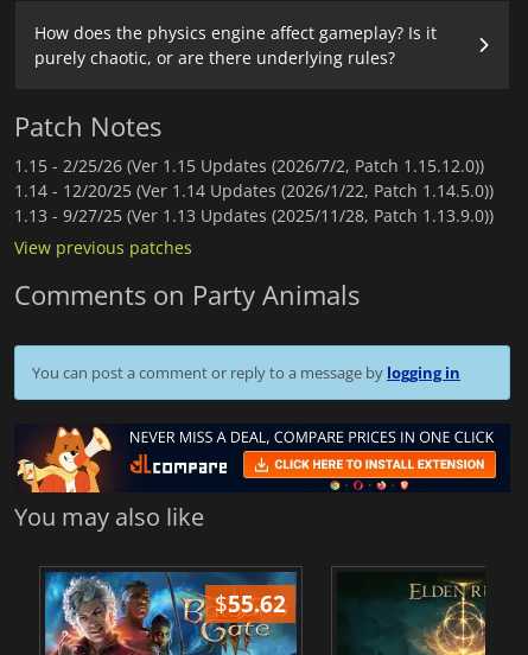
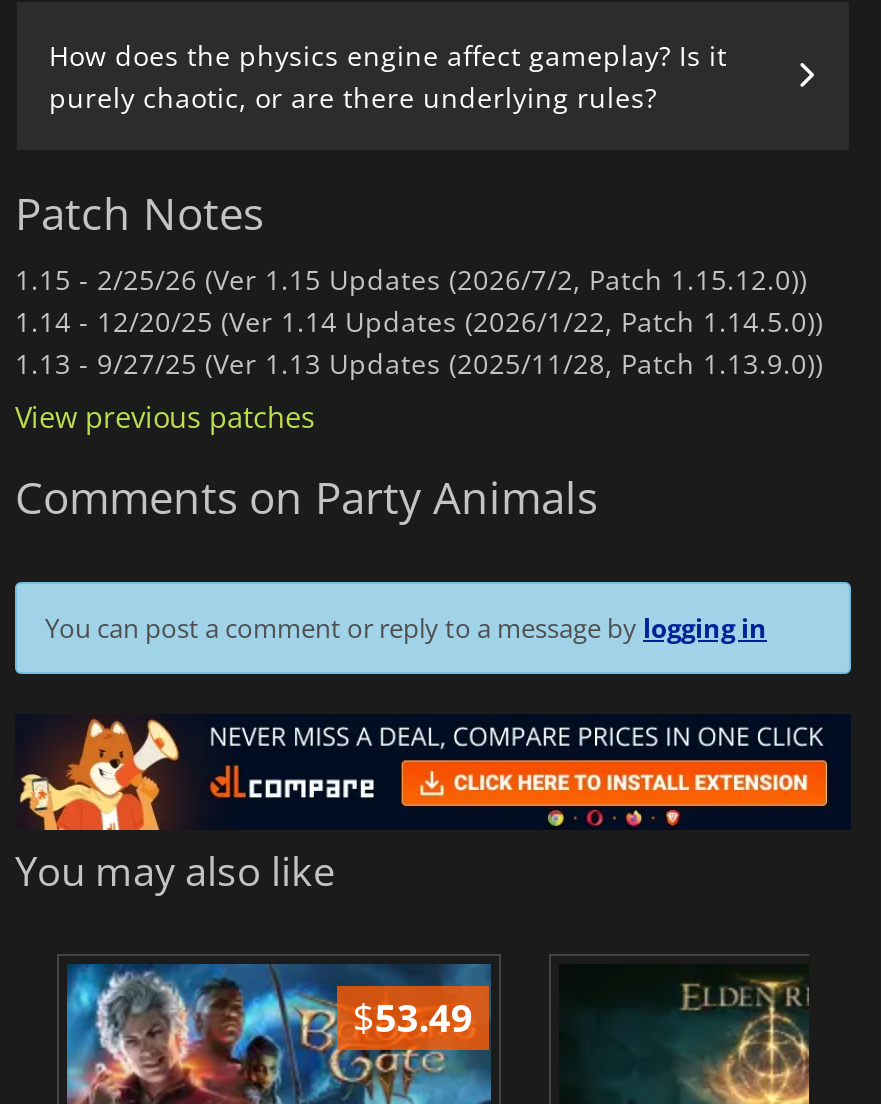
[215,587,286,619] $55.62 -> [353,990,473,1044] $53.49

